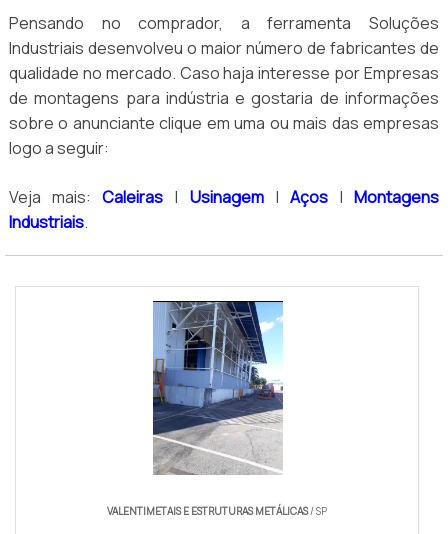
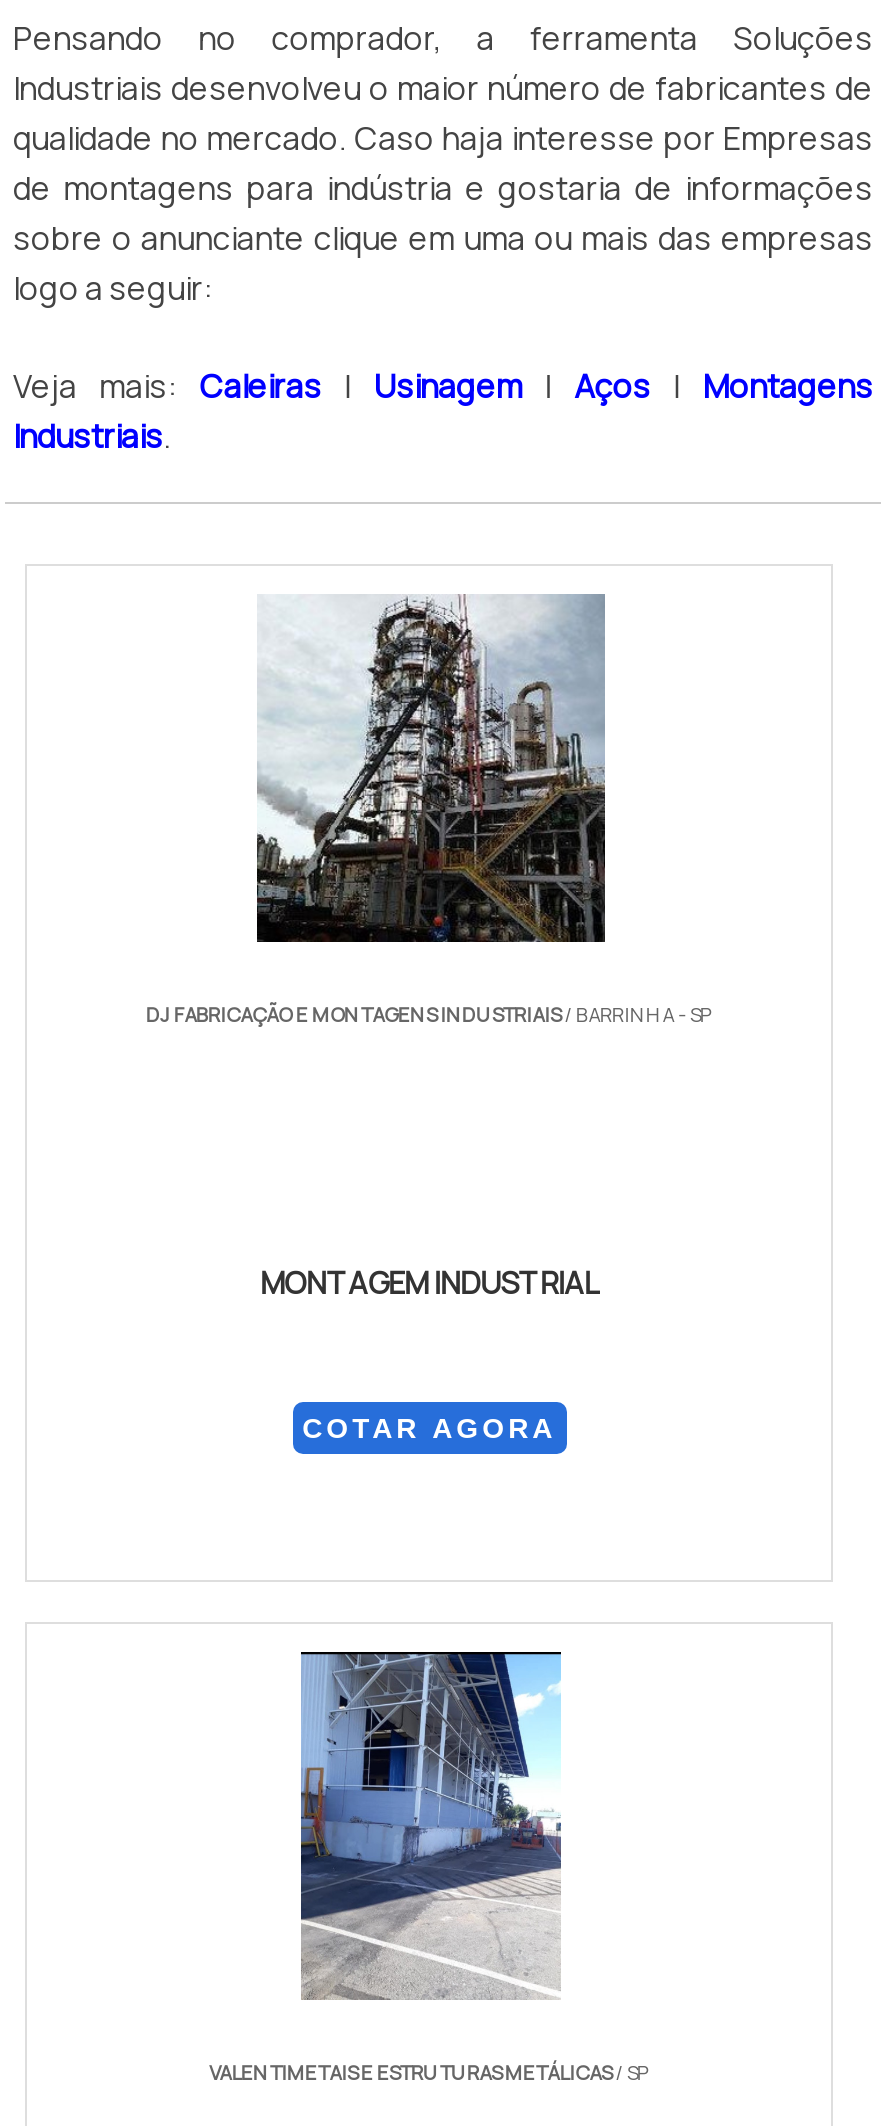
none -> [146,592,712,1029] [image] | DJ FABRICAÇÃO E MONTAGENS INDUSTRIAIS/ BARRINHA - SP
none -> [260,1263,598,1305] MONTAGEM INDUSTRIAL
none -> [302,1413,556,1445] COTAR AGORA

